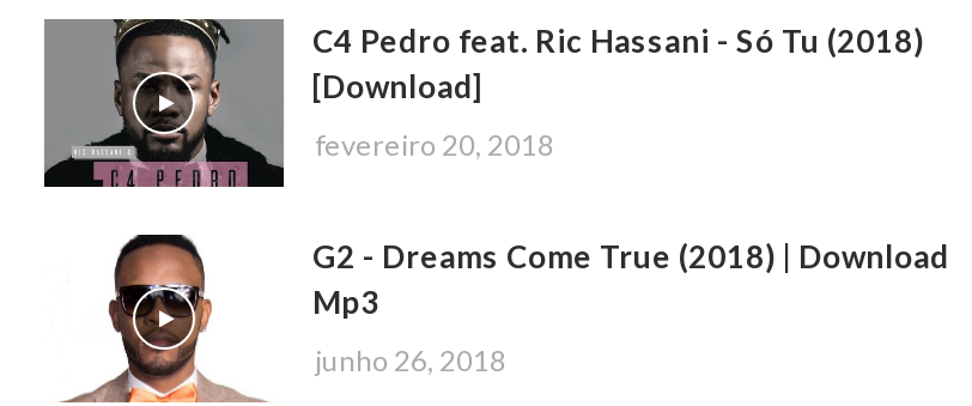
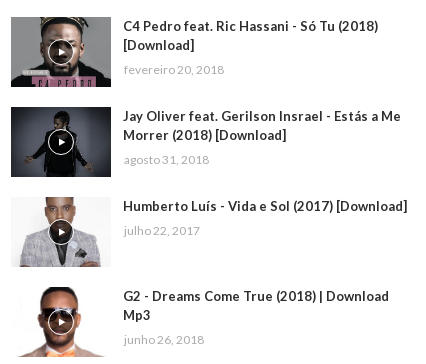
none -> [10,106,407,238] [image] | Jay Oliver feat. Gerilson Insrael - Estás a Me | Morrer (2018) [Download] | agosto 31, 2018 | Humberto Luís - Vida e Sol (2017) [Download] | julho 22, 2017
none -> [19,196,101,268] [image]

